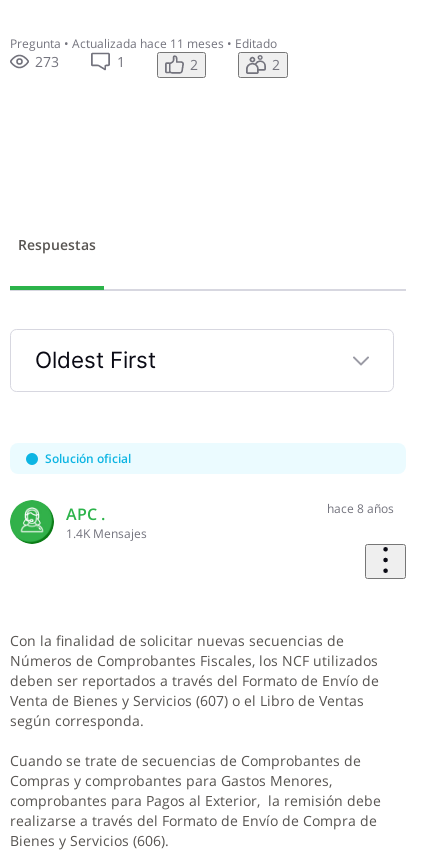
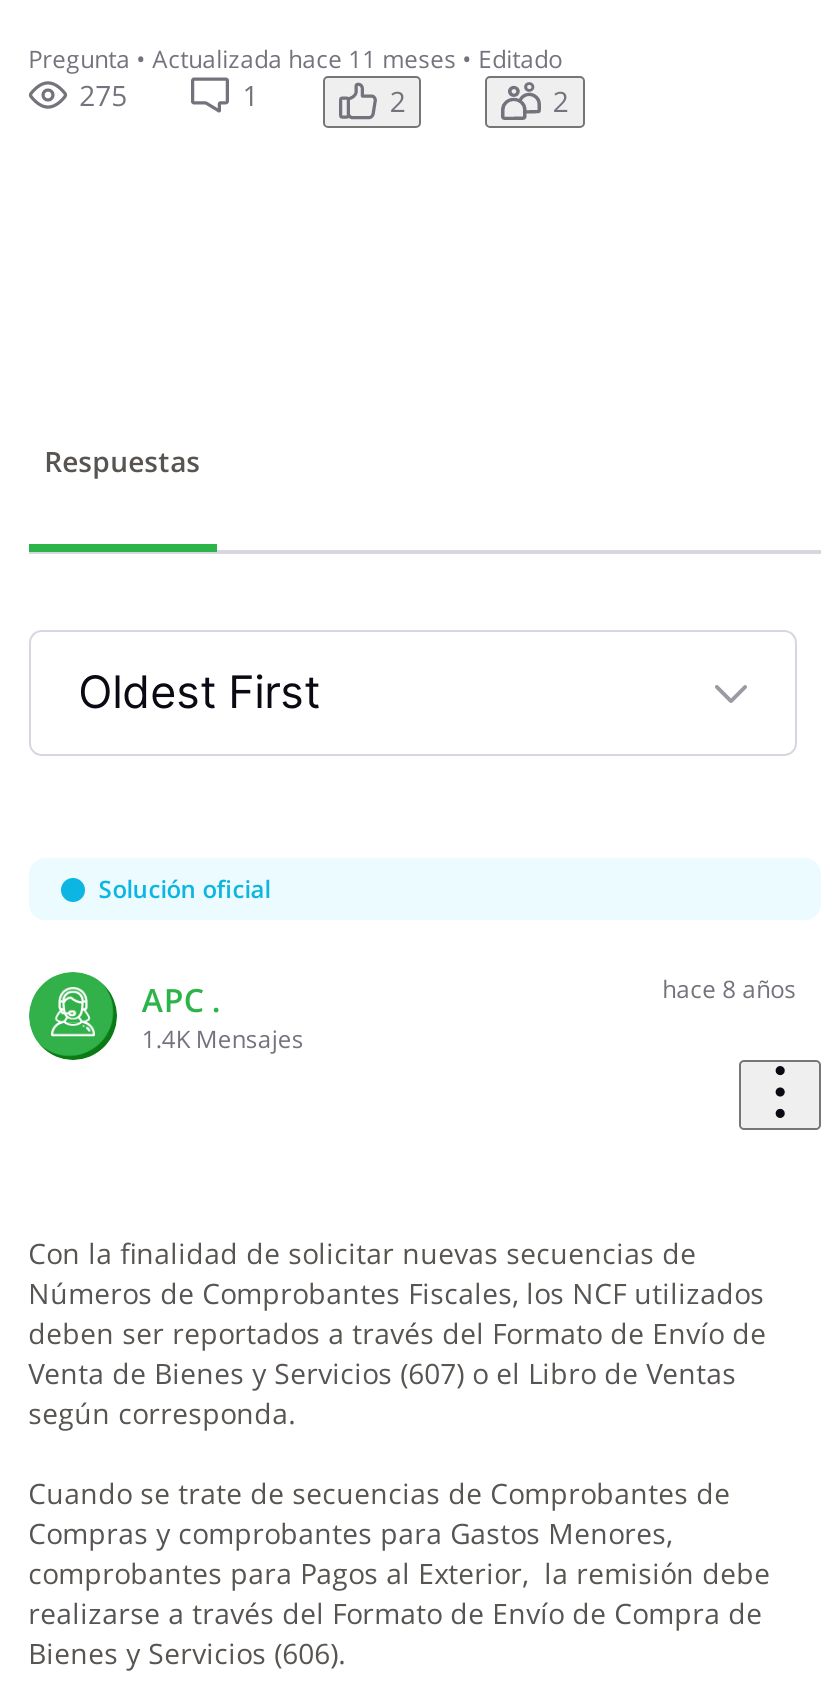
[35,52,59,71] 273 -> [79,76,127,114] 275

